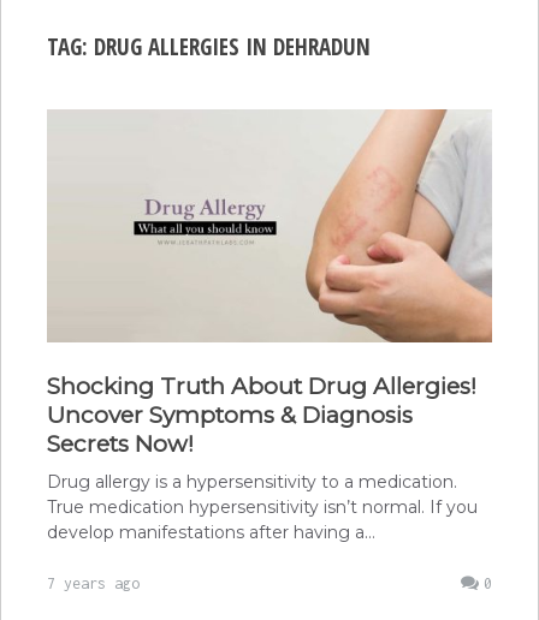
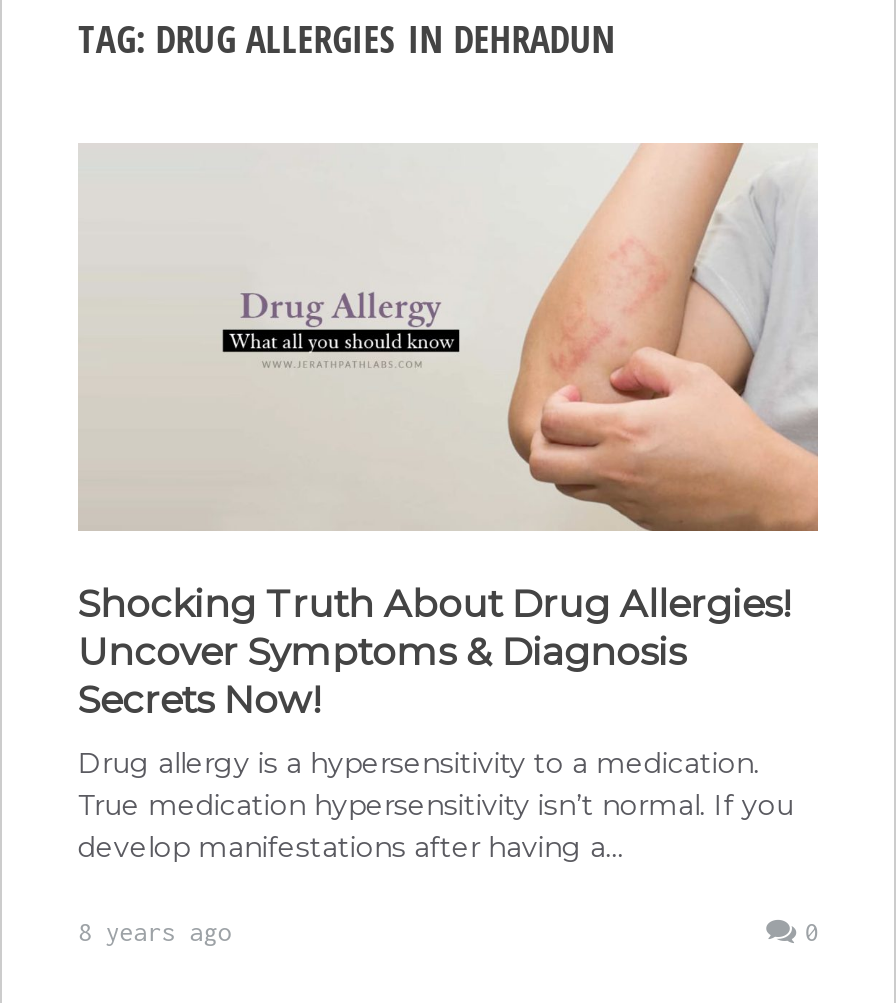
[47,574,139,592] 7 years ago -> [78,917,232,947] 8 years ago

